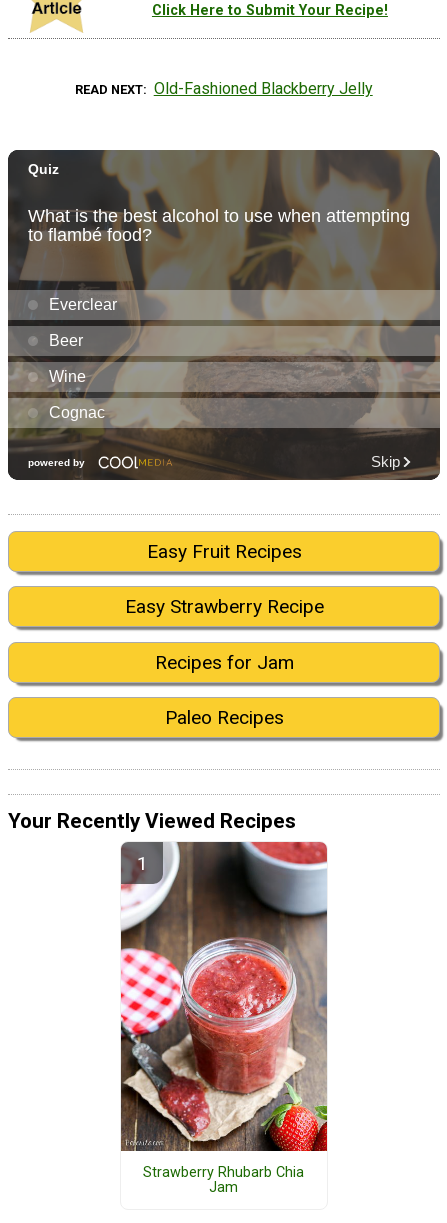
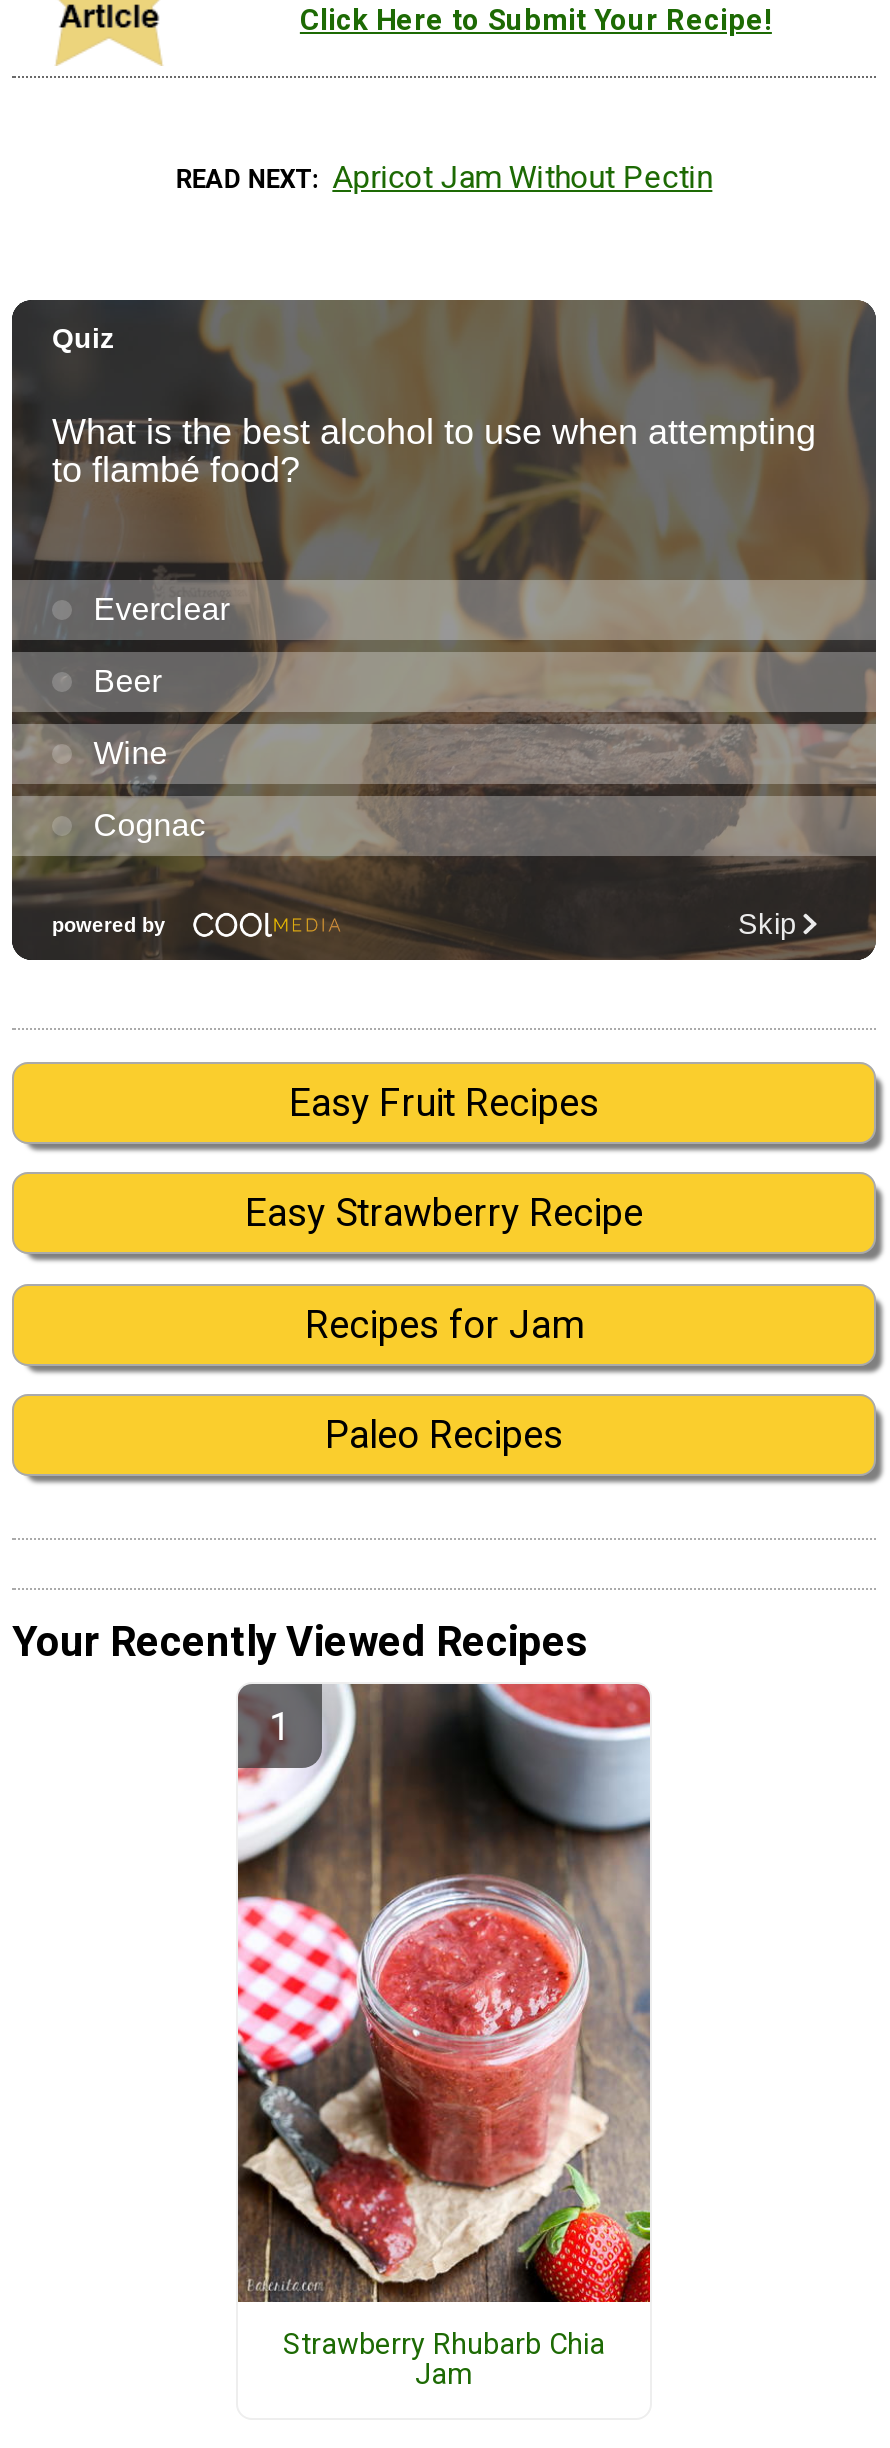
[154,79,373,98] Old-Fashioned Blackberry Jelly -> [332,158,712,196] Apricot Jam Without Pectin

